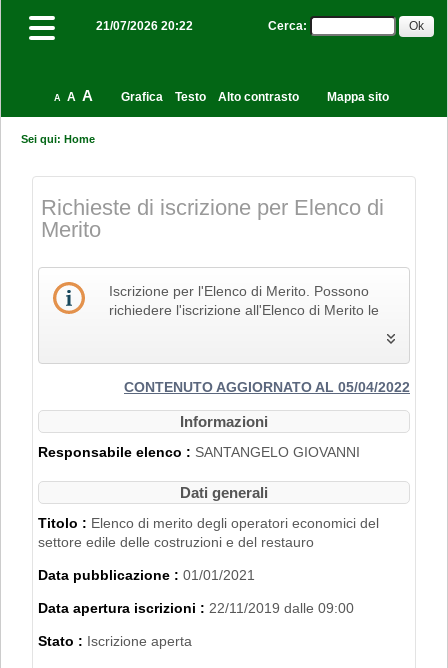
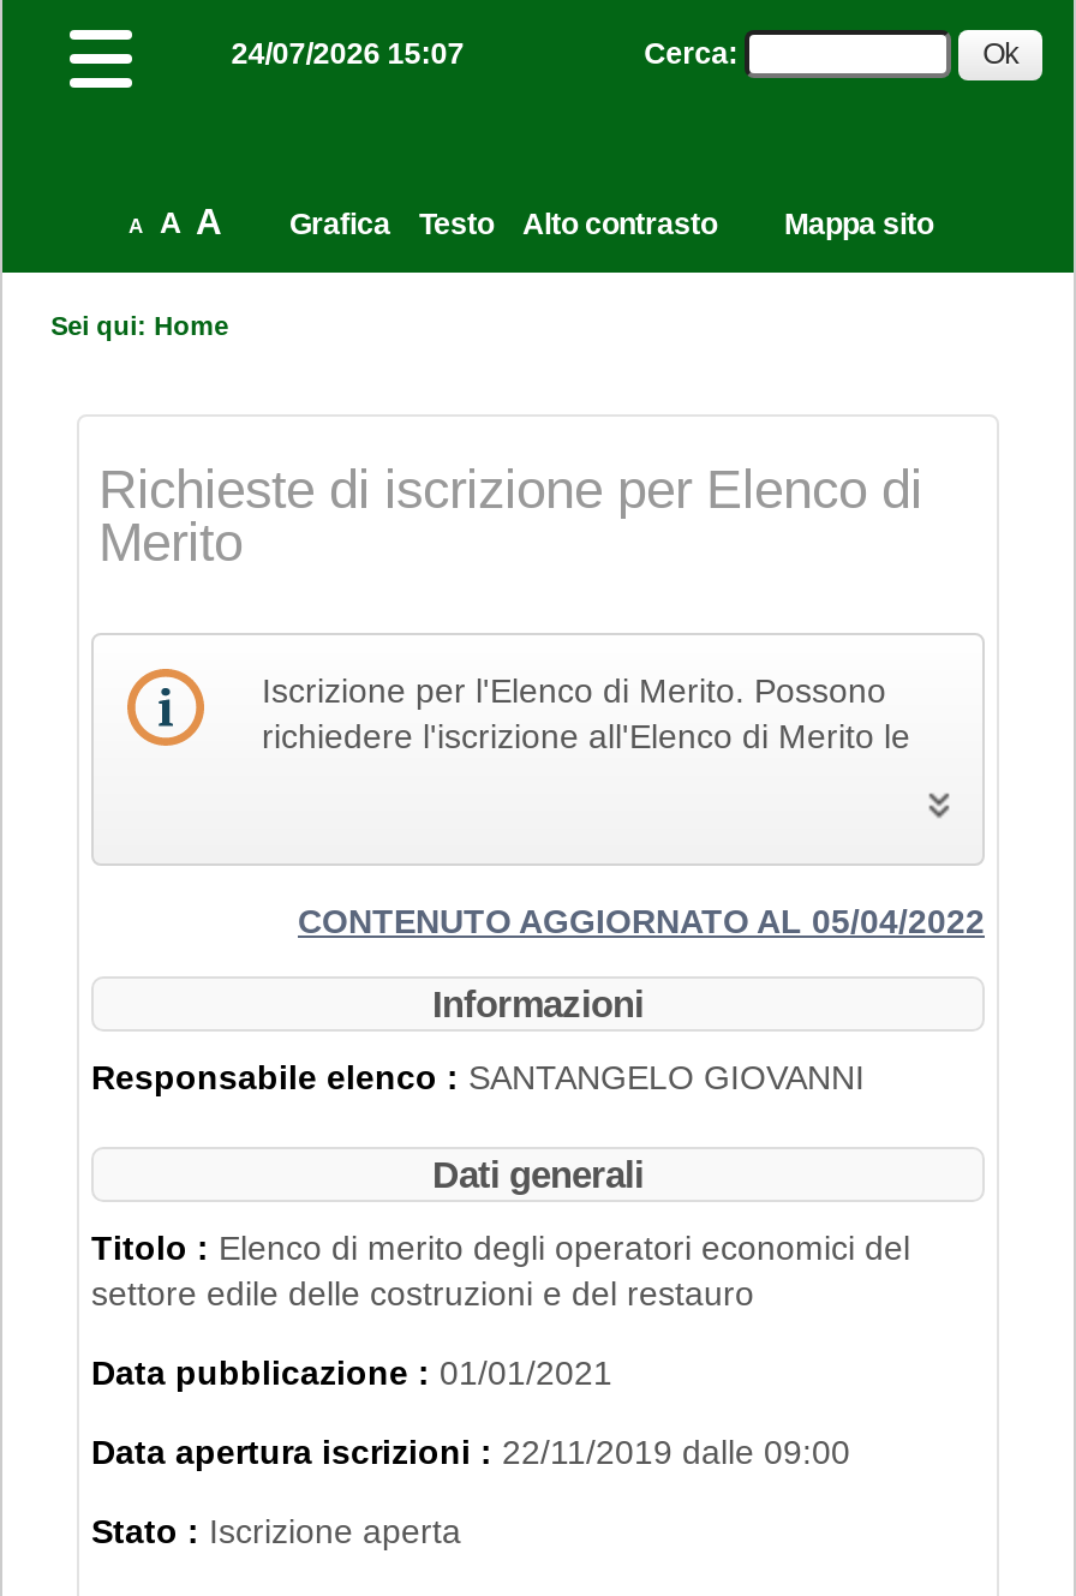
[96,19,193,33] 21/07/2026 20:22 -> [231,38,464,71] 24/07/2026 15:07

